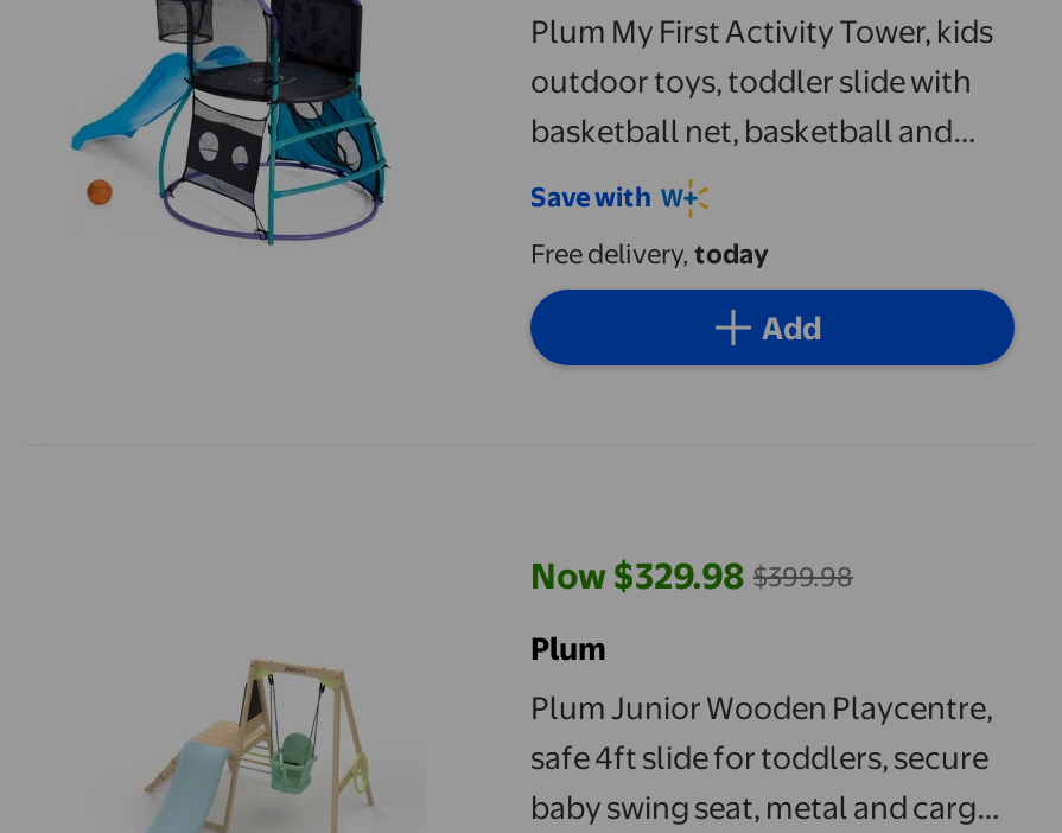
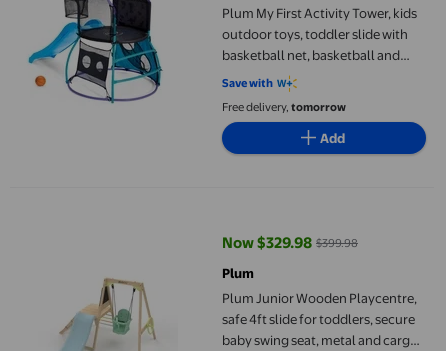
[530,237,768,271] Free delivery, today -> [222,100,346,114] Free delivery, tomorrow

